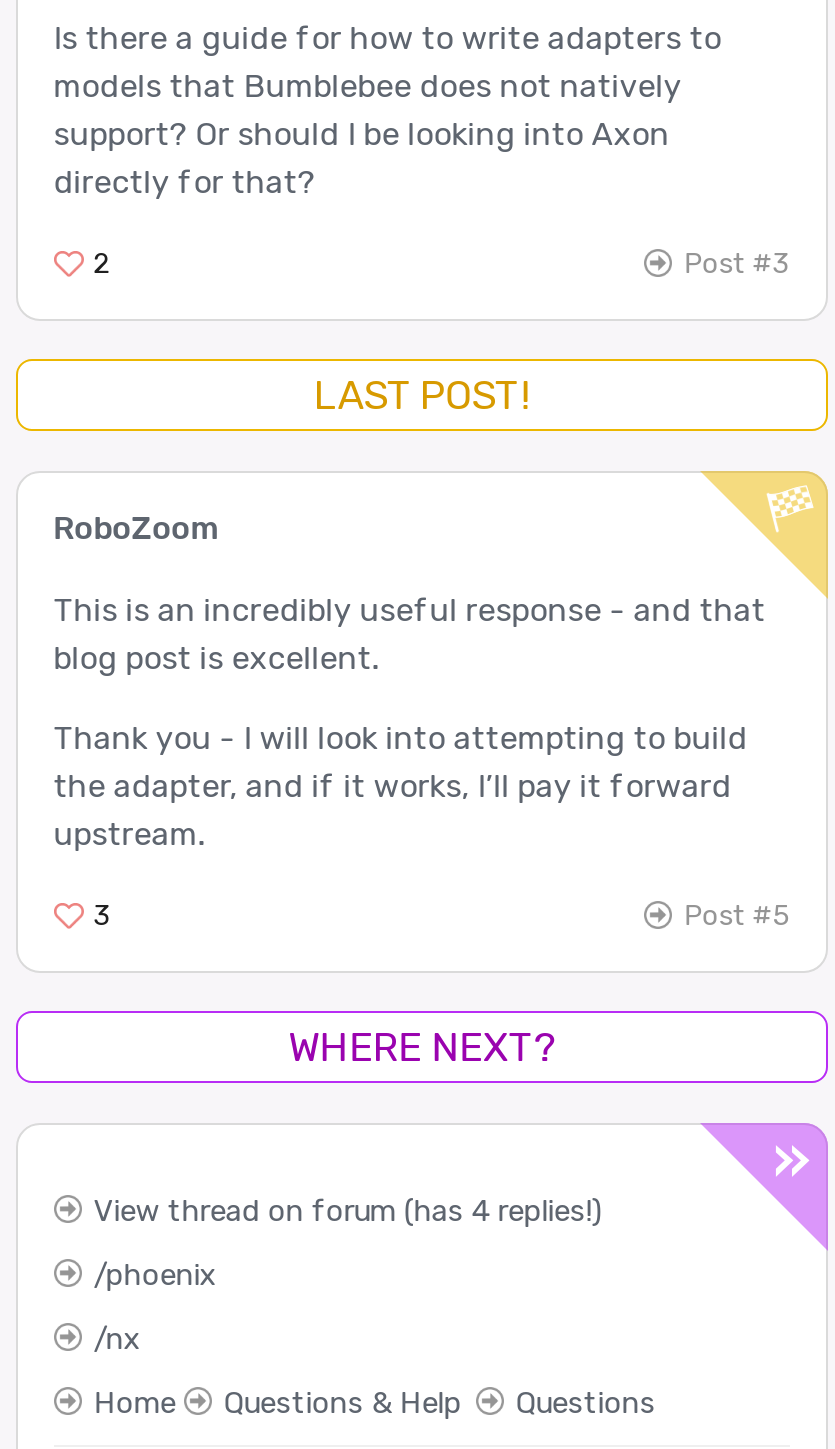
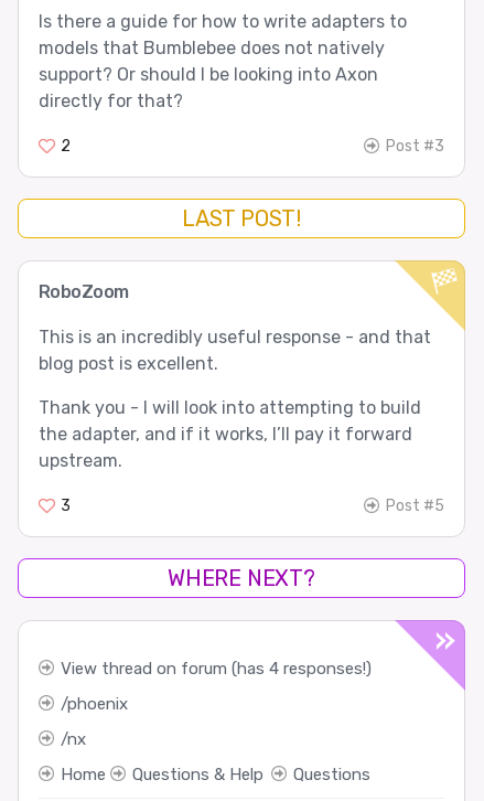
[94,1193,602,1229] View thread on forum (has 4 replies!) -> [60,659,371,679] View thread on forum (has 4 responses!)

